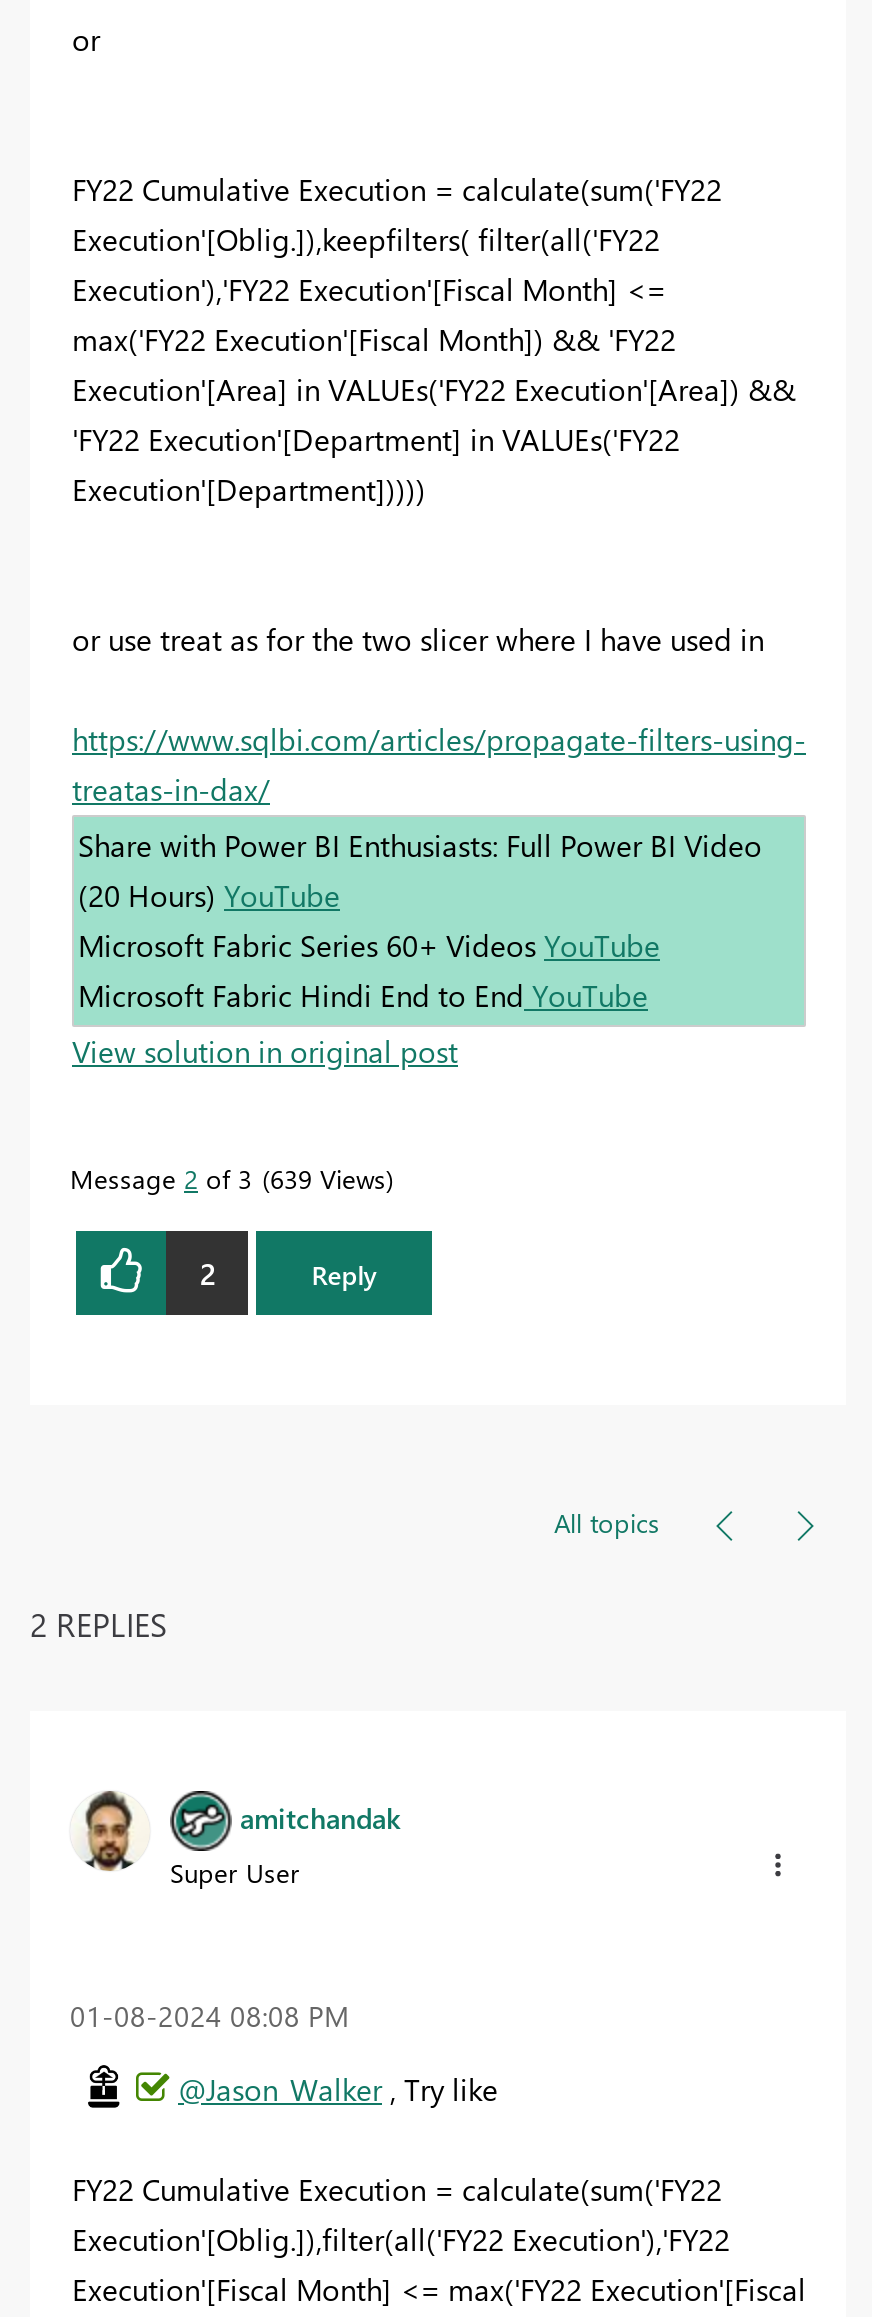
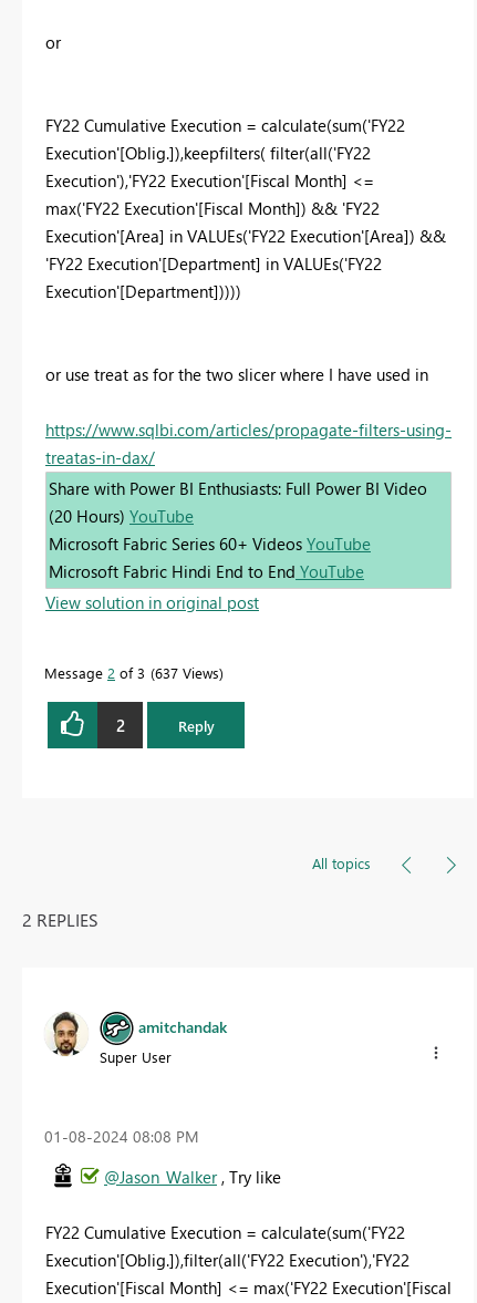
[70,1162,386,1196] Message 2 of 3 639 Views -> [44,663,219,682] Message 2 of 3 637 Views

